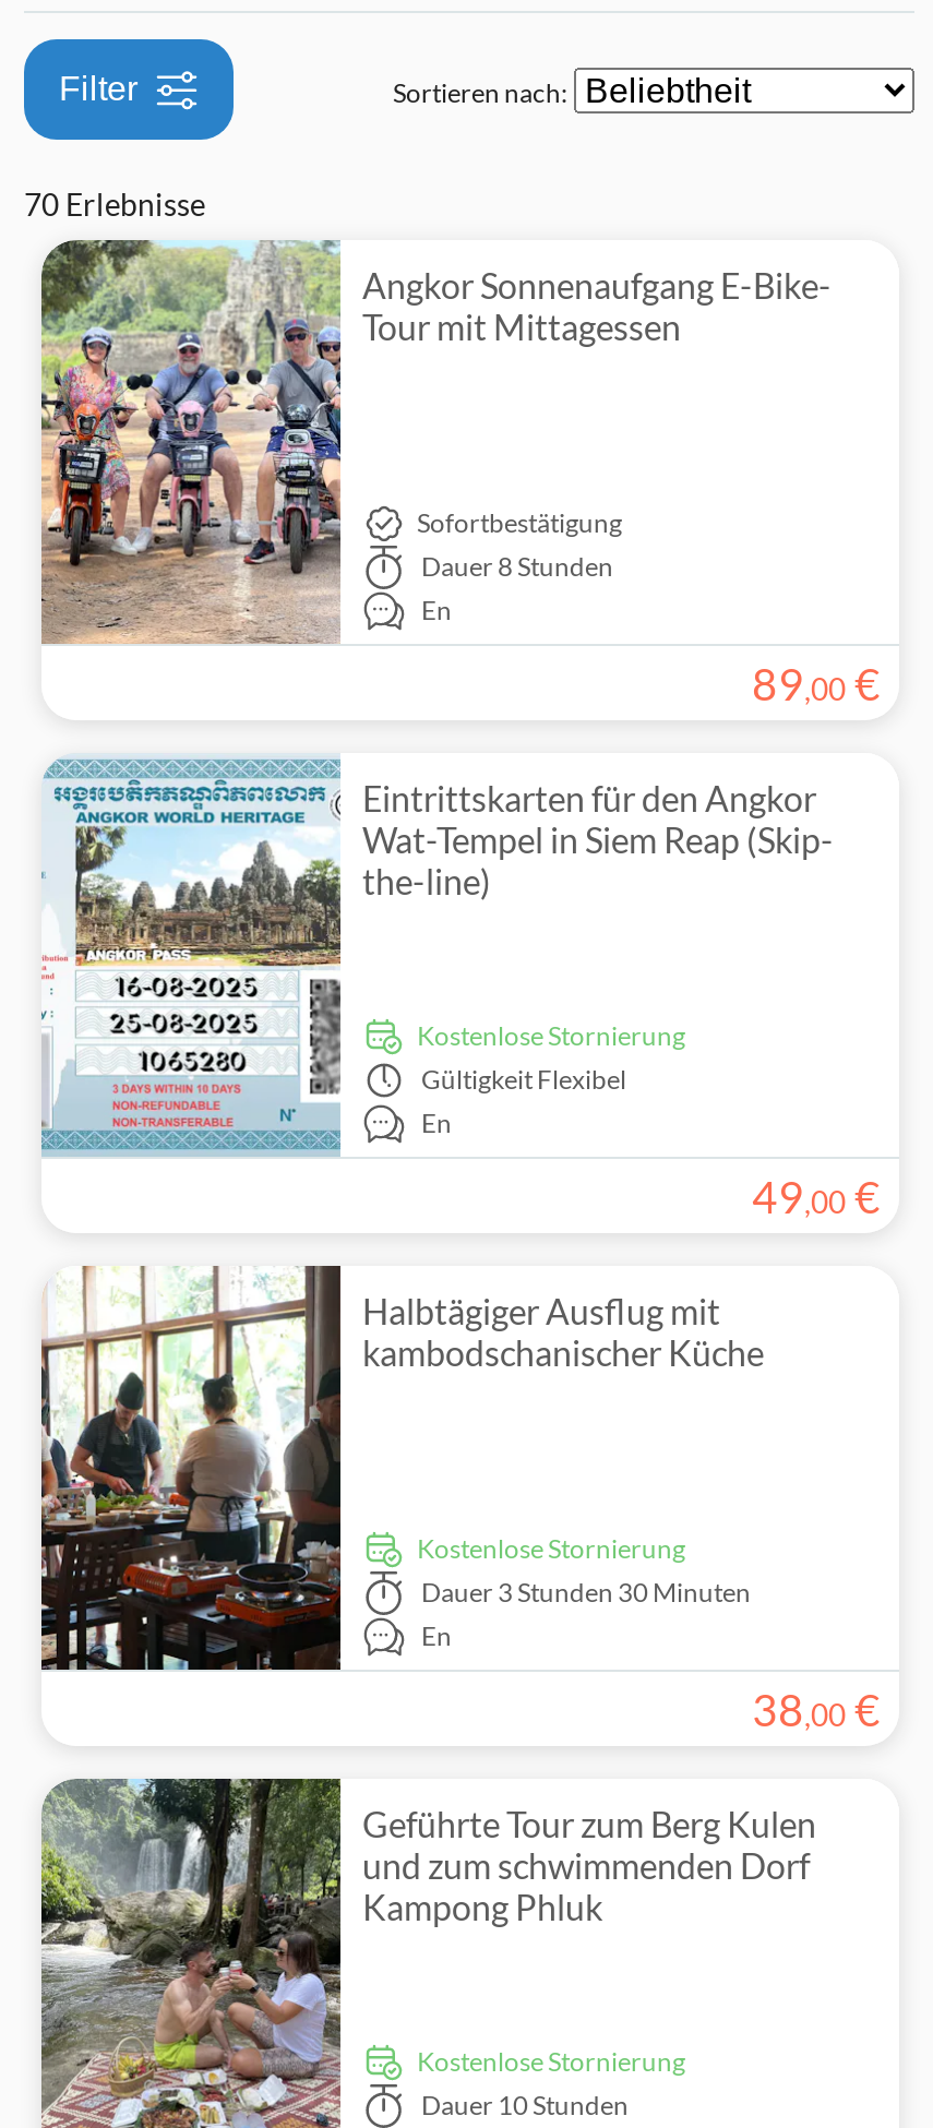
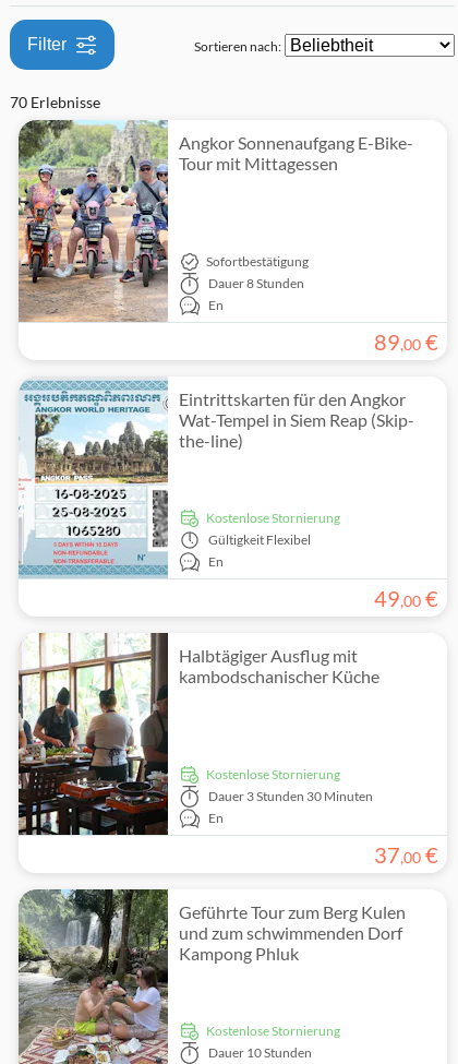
[752,1682,881,1734] 38, 00 € -> [373,841,438,867] 37, 00 €

